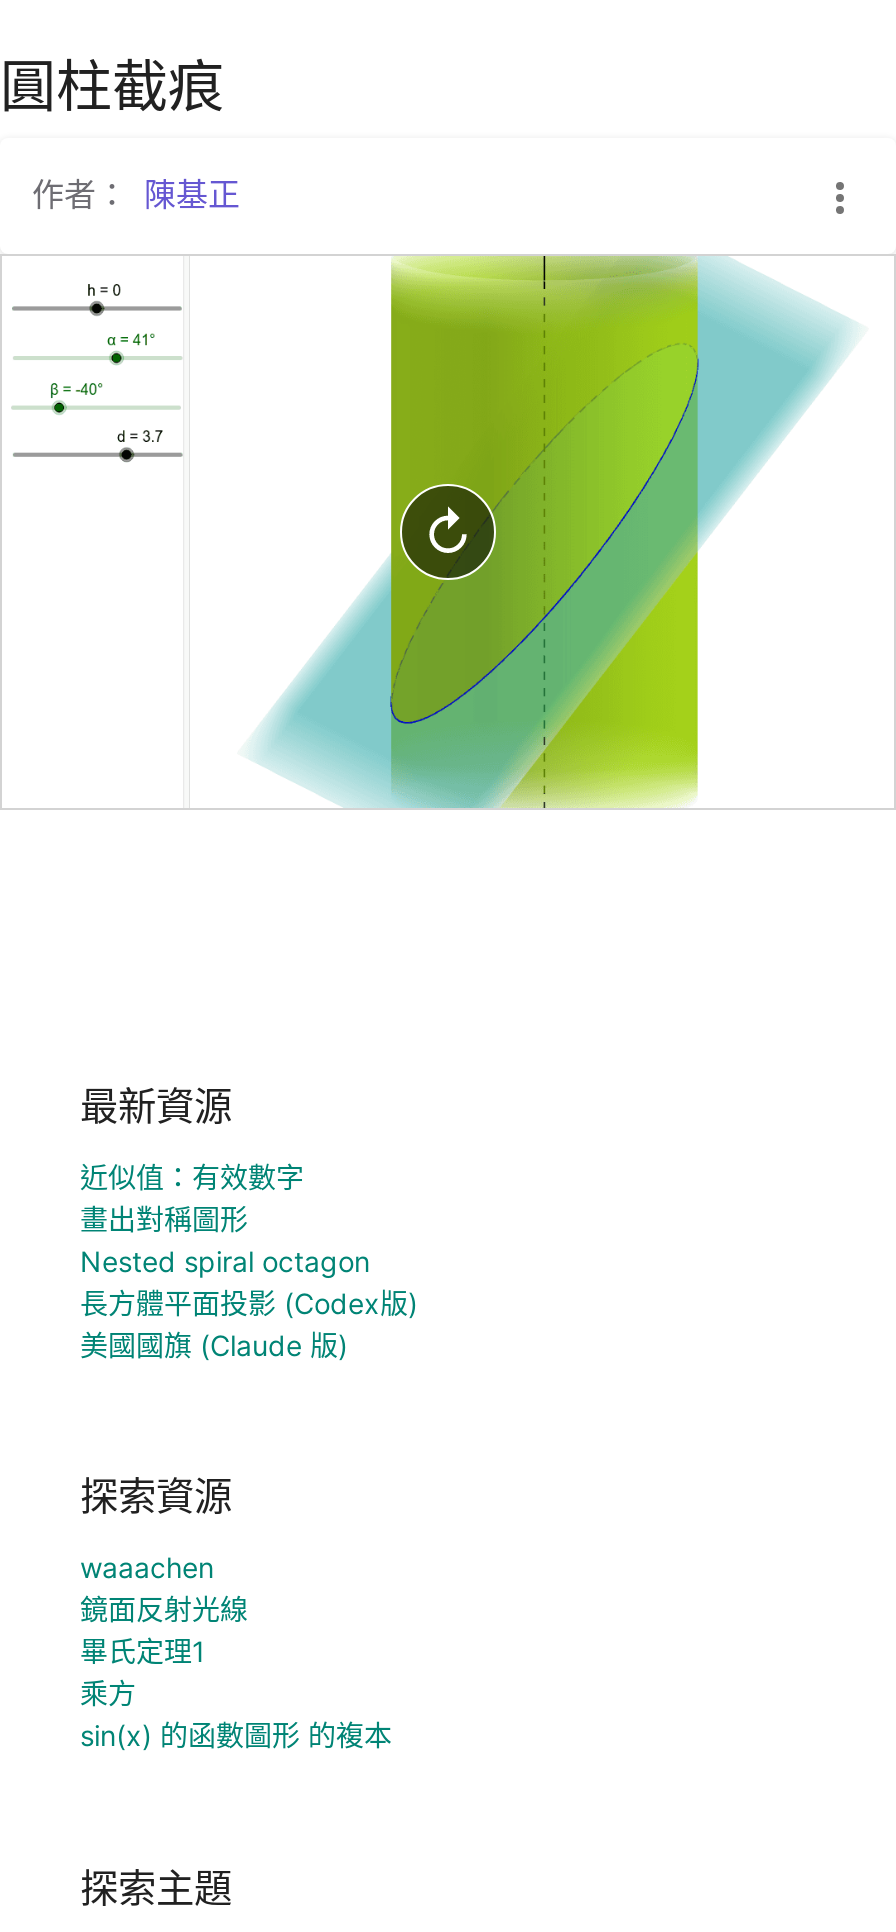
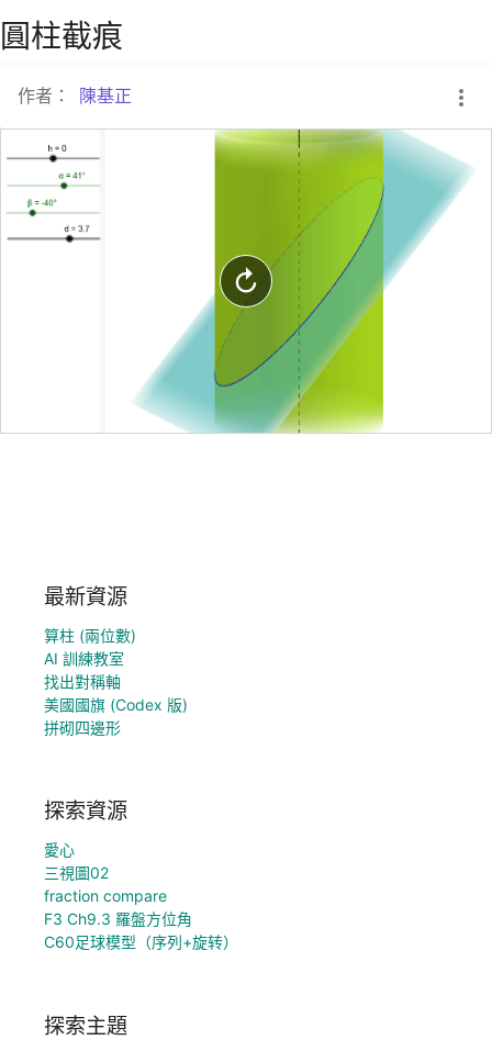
[80,1160,418,1362] 近似值：有效數字 | 畫出對稱圖形 | Nested spiral octagon | 長方體平面投影 (Codex版) | 美國國旗 (Claude 版) -> [44,626,188,737] 算柱 (兩位數) | AI 訓練教室 | 找出對稱軸 | 美國國旗 (Codex 版) | 拼砌四邊形
[80,1551,392,1753] waaachen | 鏡面反射光線 | 畢氏定理1 | 乘方 | sin(x) 的函數圖形 的複本 -> [44,841,238,952] 愛心 | 三視圖02 | fraction compare | F3 Ch9.3 羅盤方位角 | C60足球模型（序列+旋转）

